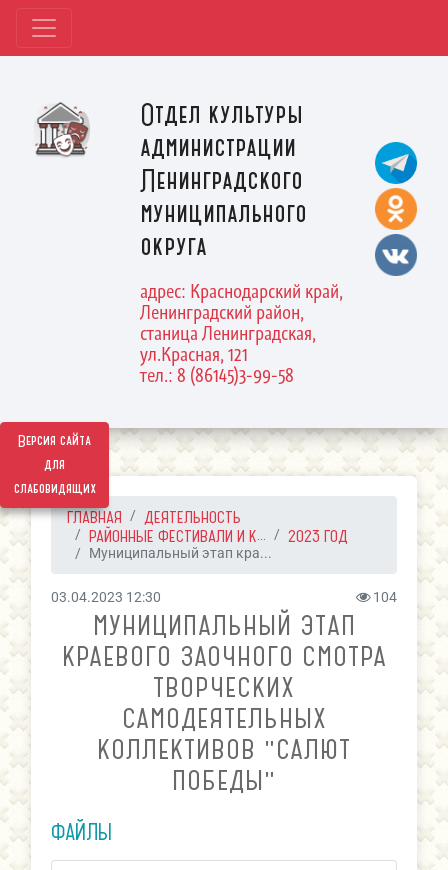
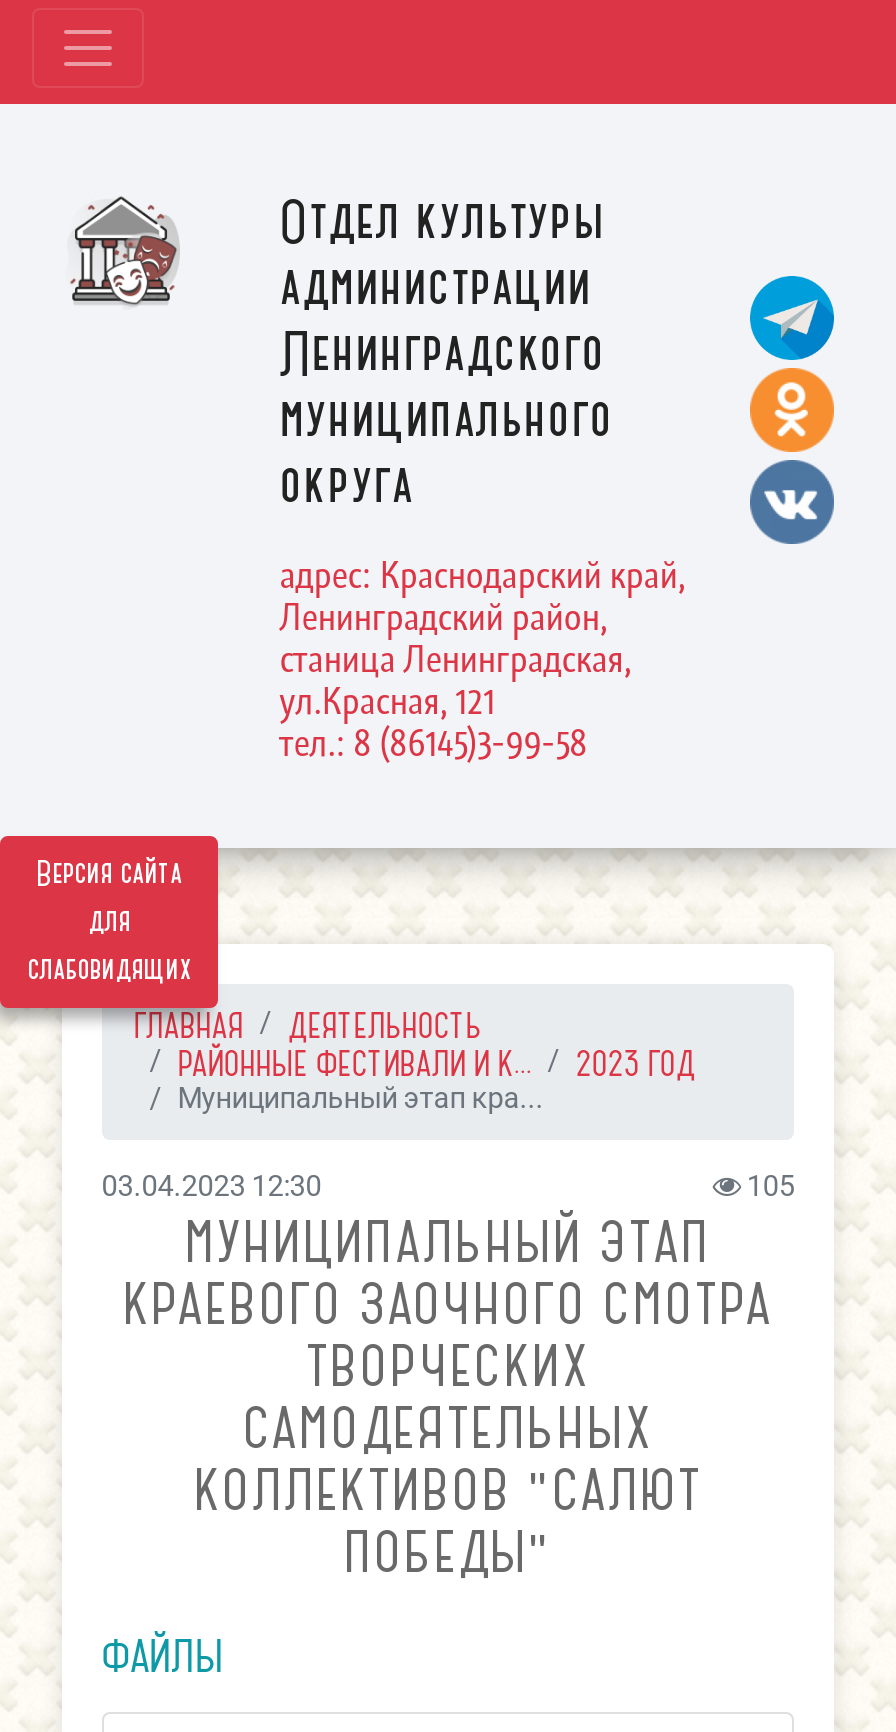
[370,589,397,606] 104 -> [741,1170,795,1204] 105

